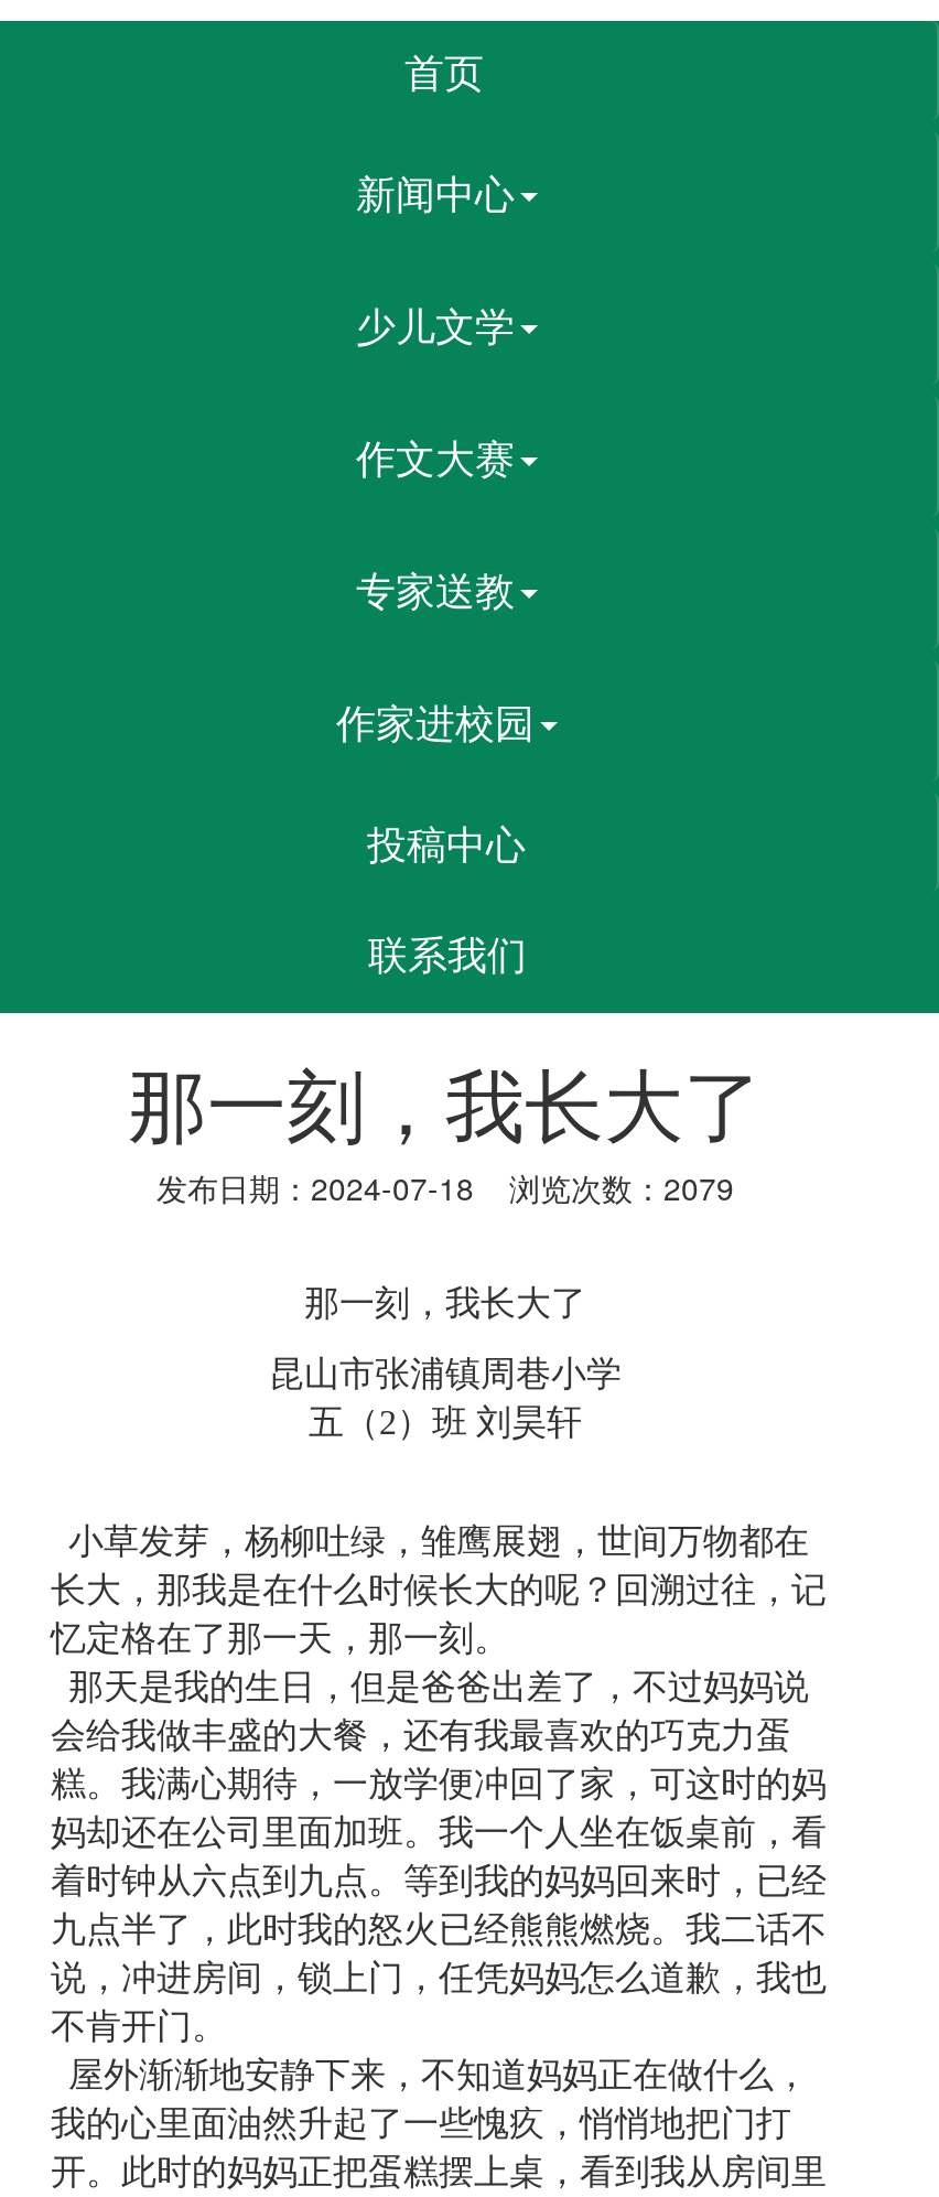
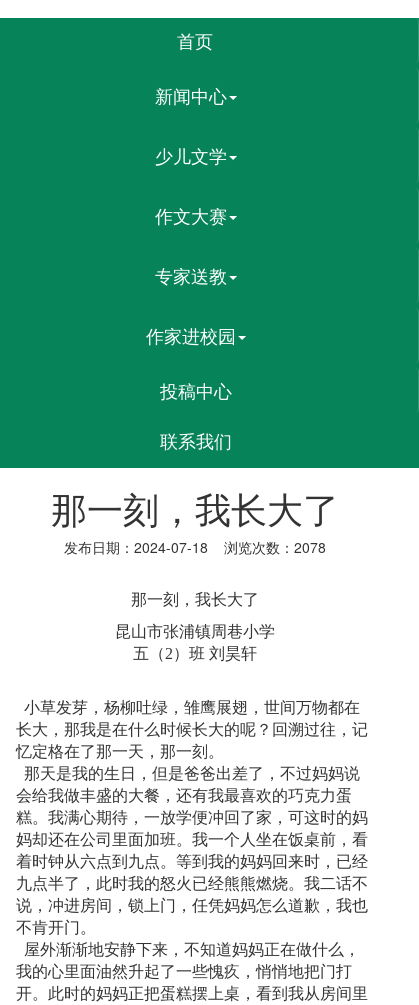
[156,1165,734,1209] 发布日期：2024-07-18 浏览次数：2079 -> [64,537,326,557] 发布日期：2024-07-18 浏览次数：2078

